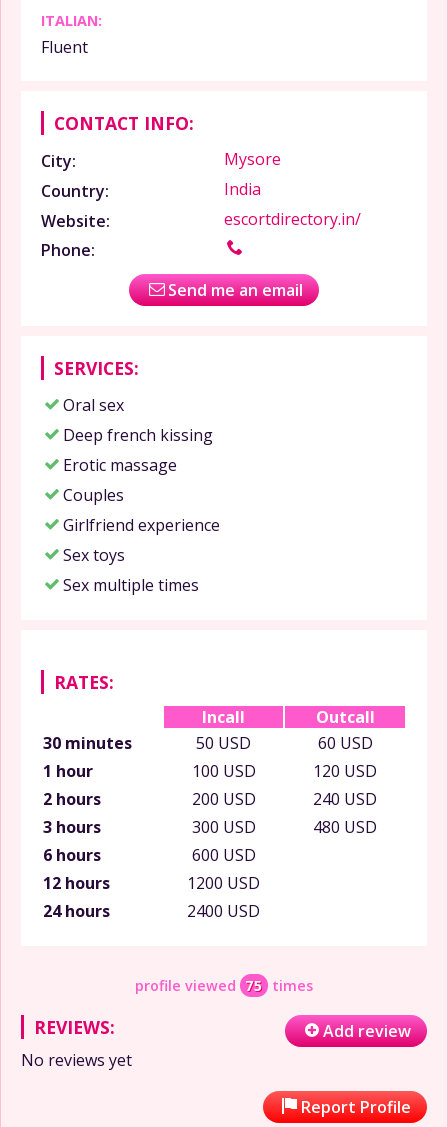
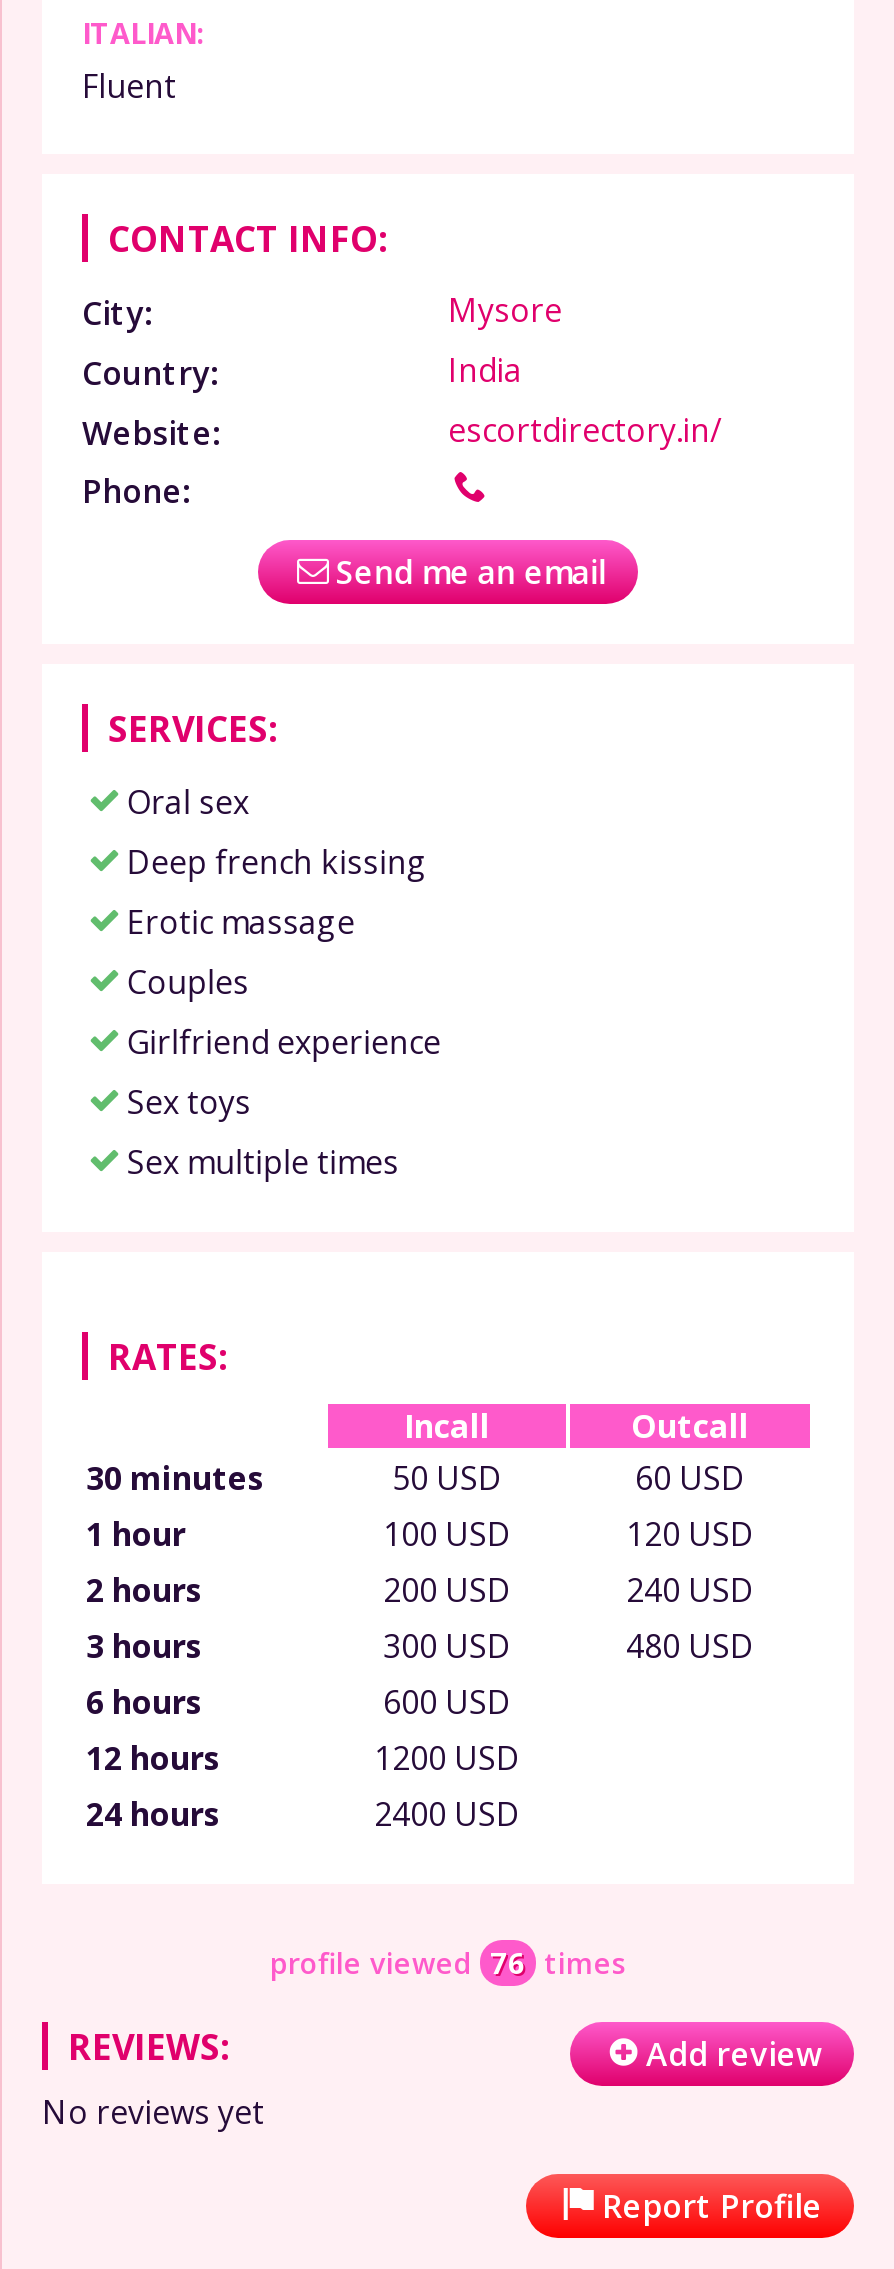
[135,976,313,995] profile viewed 75 times -> [270,1944,626,1982] profile viewed 76 times

